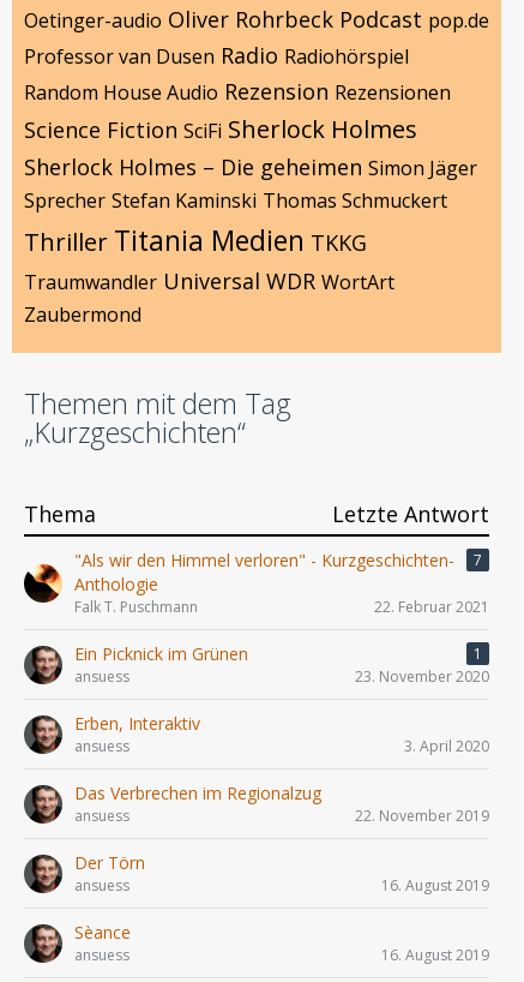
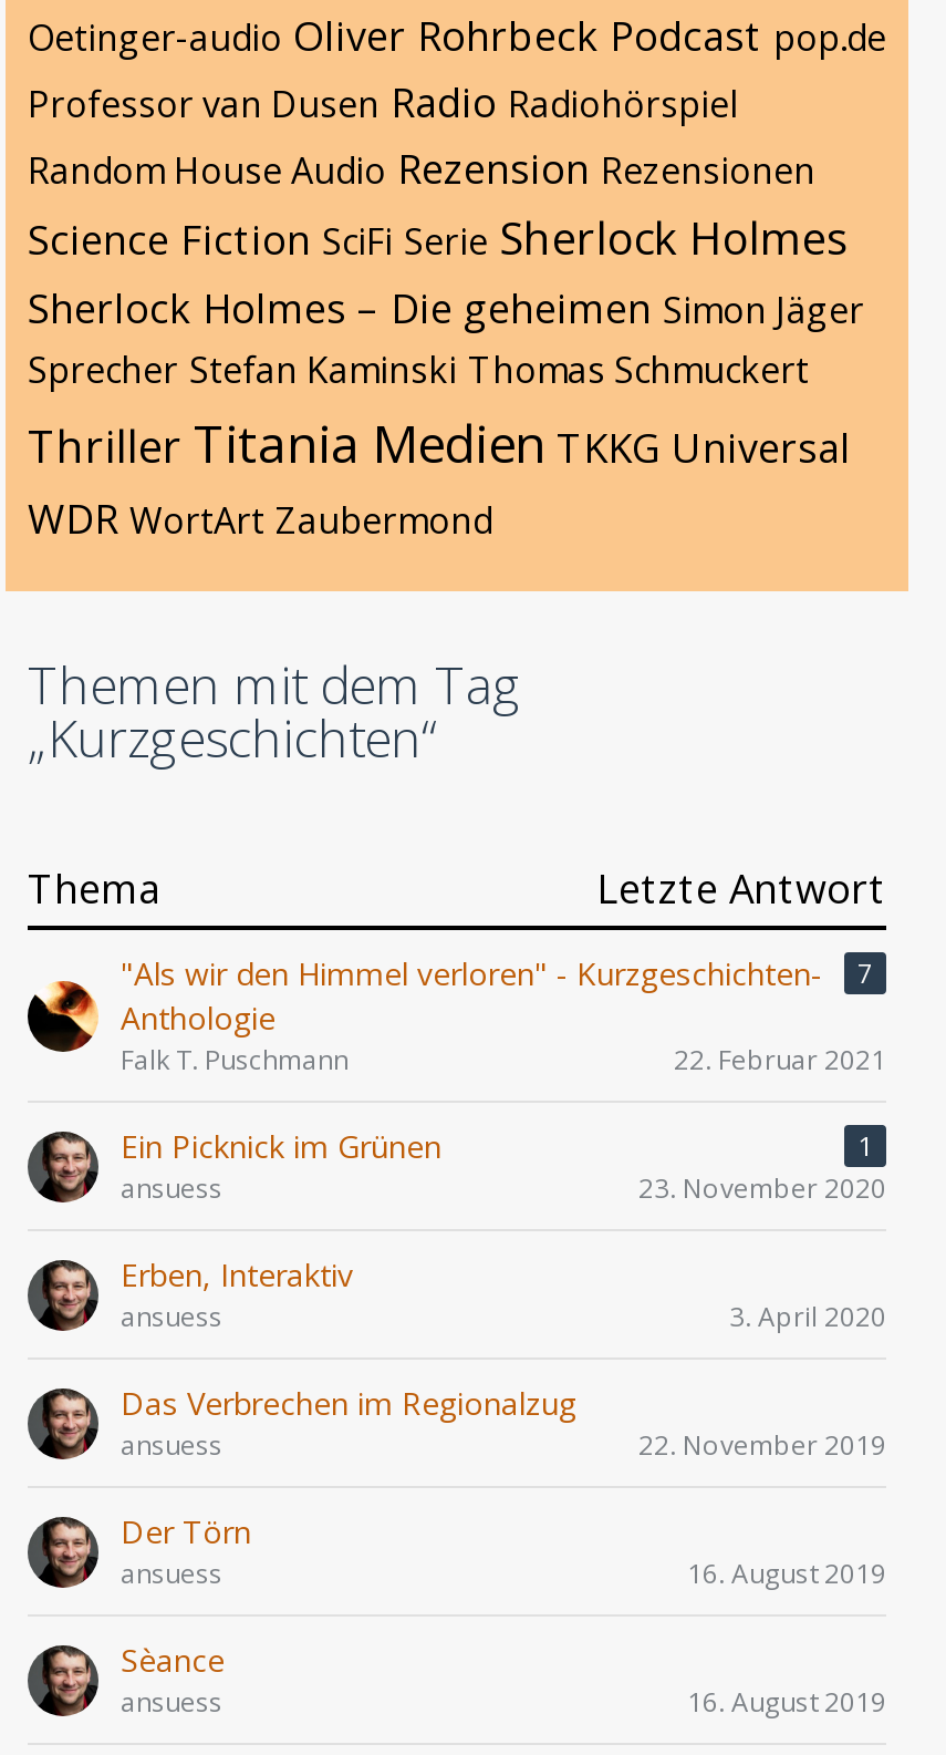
[24,113,417,145] Science Fiction SciFi Sherlock Holmes -> [28,208,849,268] Science Fiction SciFi Serie Sherlock Holmes
[24,221,394,328] Thriller Titania Medien TKKG | Traumwandler Universal WDR WortArt | Zaubermond -> [28,407,851,545] Thriller Titania Medien TKKG Universal | WDR WortArt Zaubermond

